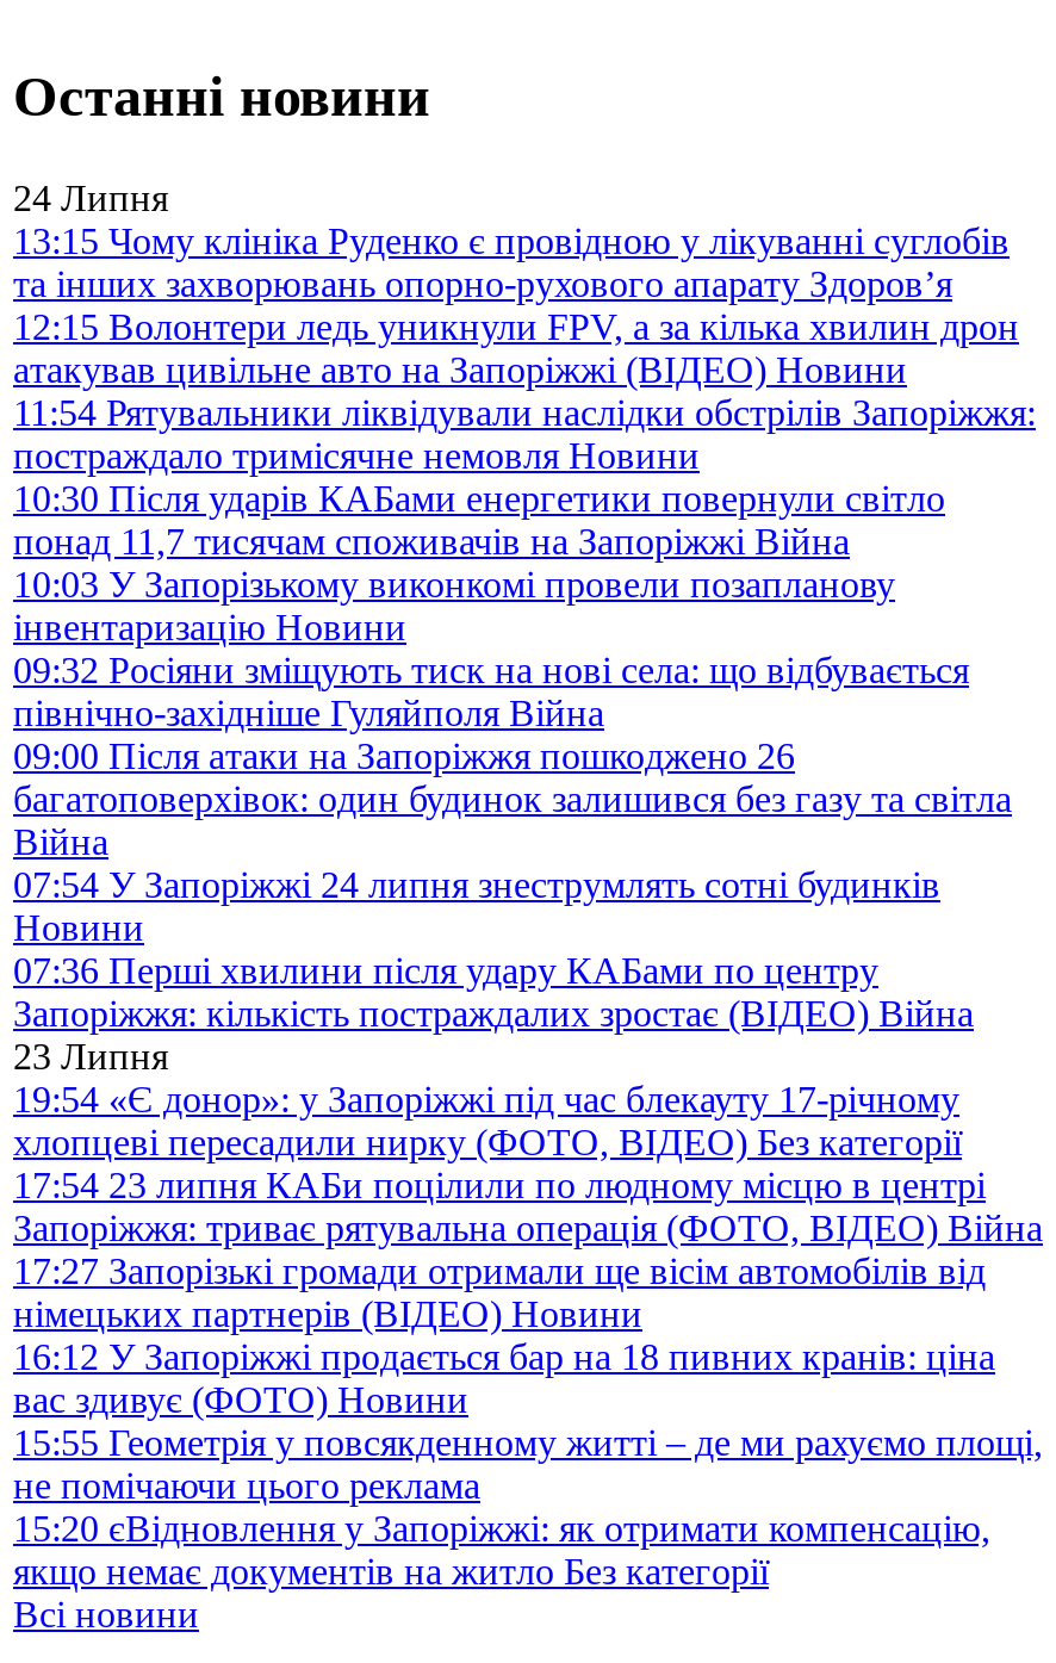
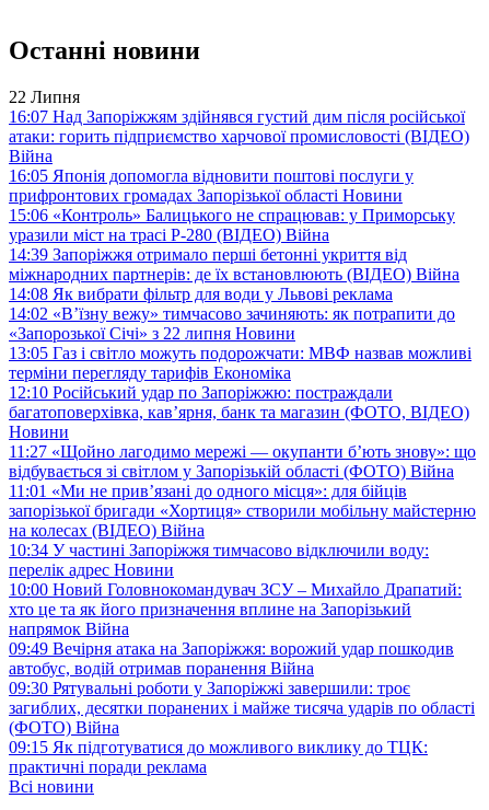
[13,177,1036,818] 24 Липня | 13:15 Чому клініка Руденко є провідною у лікуванні суглобів | та інших захворювань опорно-рухового апарату Здоров’я | 12:15 Волонтери ледь уникнули FPV, а за кілька хвилин дрон | атакував цивільне авто на Запоріжжі (ВІДЕО) Новини | 11:54 Рятувальники ліквідували наслідки обстрілів Запоріжжя: | постраждало тримісячне немовля Новини | 10:30 Після ударів КАБами енергетики повернули світло | понад 11,7 тисячам споживачів на Запоріжжі Війна | 10:03 У Запорізькому виконкомі провели позапланову | інвентаризацію Новини | 09:32 Росіяни зміщують тиск на нові села: що відбувається | північно-західніше Гуляйполя Війна | 09:00 Після атаки на Запоріжжя пошкоджено 26 | багатоповерхівок: один будинок залишився без газу та світла -> [9,87,469,145] 22 Липня | 16:07 Над Запоріжжям здійнявся густий дим після російської | атаки: горить підприємство харчової промисловості (ВІДЕО)
moved [13,820,108,861] -> [9,146,53,165]: Війна
[13,863,940,904] 07:54 У Запоріжжі 24 липня знеструмлять сотні будинків -> [9,166,471,421] 16:05 Японія допомогла відновити поштові послуги у | прифронтових громадах Запорізької області Новини | 15:06«Контроль» Балицького не спрацював: у Приморську | уразили міст на трасі Р-280 (ВІДЕО) Війна | 14:39 Запоріжжя отримало перші бетонні укриття від | міжнародних партнерів: де їх встановлюють (ВІДЕО) Війна | 14:08 Як вибрати фільтр для води у Львові реклама | 14:02 «В’їзну вежу» тимчасово зачиняють: як потрапити до | «Запорозької Січі» з 22 липня Новини | 13:05 Газ і світло можуть подорожчати: МВФ назвав можливі | терміни перегляду тарифів Економіка | 12:10 Російський удар по Запоріжжю: постраждали | багатоповерхівка, кав’ярня, банк та магазин (ФОТО, ВІДЕО)
[13,949,1043,1591] 07:36 Перші хвилини після удару КАБами по центру | Запоріжжя: кількість постраждалих зростає (ВІДЕО) Війна | 23 Липня | 19:54 «Є донор»: у Запоріжжі під час блекауту 17-річному | хлопцеві пересадили нирку (ФОТО, ВІДЕО)Без категорії | 17:54 23 липня КАБи поцілили по людному місцю в центрі | Запоріжжя: триває рятувальна операція (ФОТО, ВІДЕО) Війна | 17:27 Запорізькі громади отримали ще вісім автомобілів від | німецьких партнерів (ВІДЕО) Новини | 16:12У Запоріжжі продається бар на 18 пивних кранів: ціна | вас здивує (ФОТО) Новини | 15:55 Геометрія у повсякденному житті – де ми рахуємо площі, | не помічаючи цього реклама | 15:20 єВідновлення у Запоріжжі: як отримати компенсацію, | якщо немає документів на житло Без категорії -> [9,442,476,776] 11:27 «Щойно лагодимо мережі — окупанти б’ють знову»: що | відбувається зі світлом у Запорізькій області (ФОТО) Війна | 11:01 «Ми не прив’язані до одного місця»: для бійців | запорізької бригади «Хортиця» створили мобільну майстерню | на колесах (ВІДЕО) Війна | 10:34 У частині Запоріжжя тимчасово відключили воду: | перелік адрес Новини | 10:00 Новий Головнокомандувач ЗСУ – Михайло Драпатий: | хто це та як його призначення вплине на Запорізький | напрямок Війна | 09:49 Вечірня атака на Запоріжжя: ворожий удар пошкодив | автобус, водій отримав поранення Війна | 09:30Рятувальні роботи у Запоріжжі завершили: троє | загиблих, десятки поранених і майже тисяча ударів по області | (ФОТО) Війна | 09:15 Як підготуватися до можливого виклику до ТЦК: | практичні поради реклама

